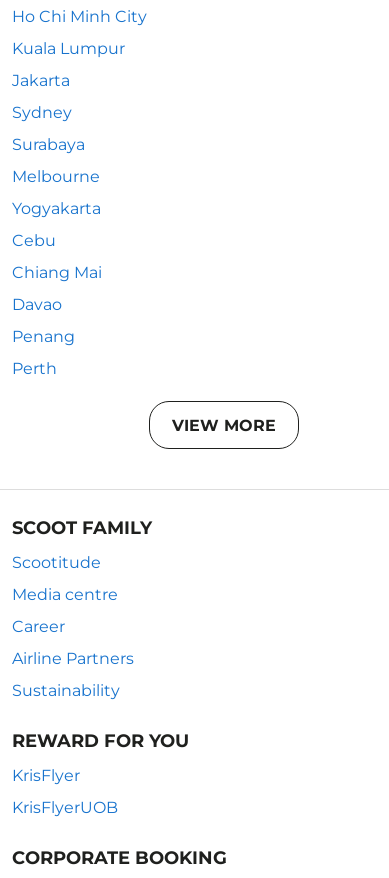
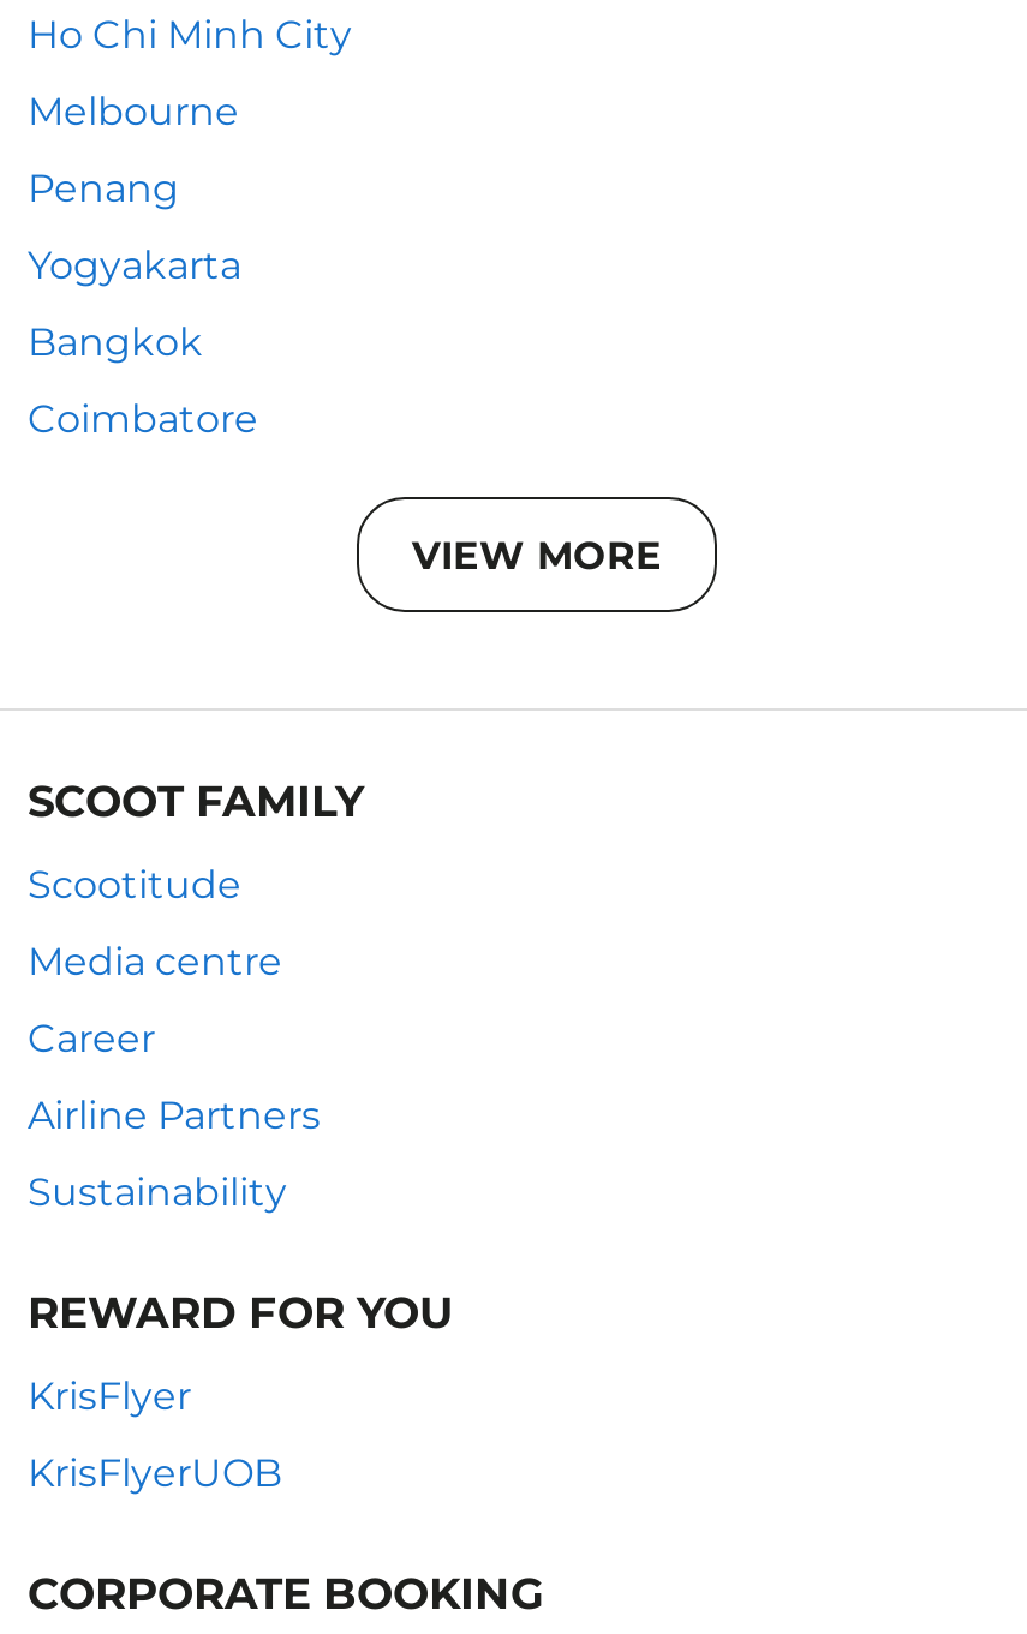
[12,39,125,154] Kuala Lumpur | Jakarta | Sydney | Surabaya -> none
none -> [28,166,179,211] Penang
[12,231,102,378] Cebu | Chiang Mai | Davao | Penang | Perth -> [28,319,258,442] Bangkok | Coimbatore

